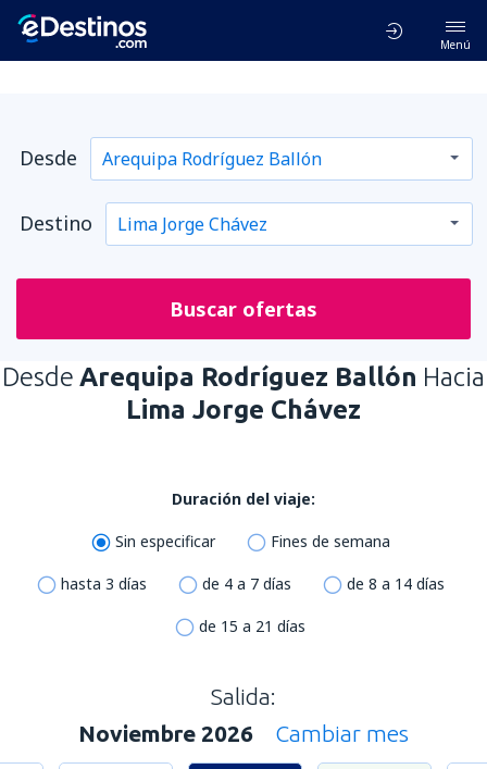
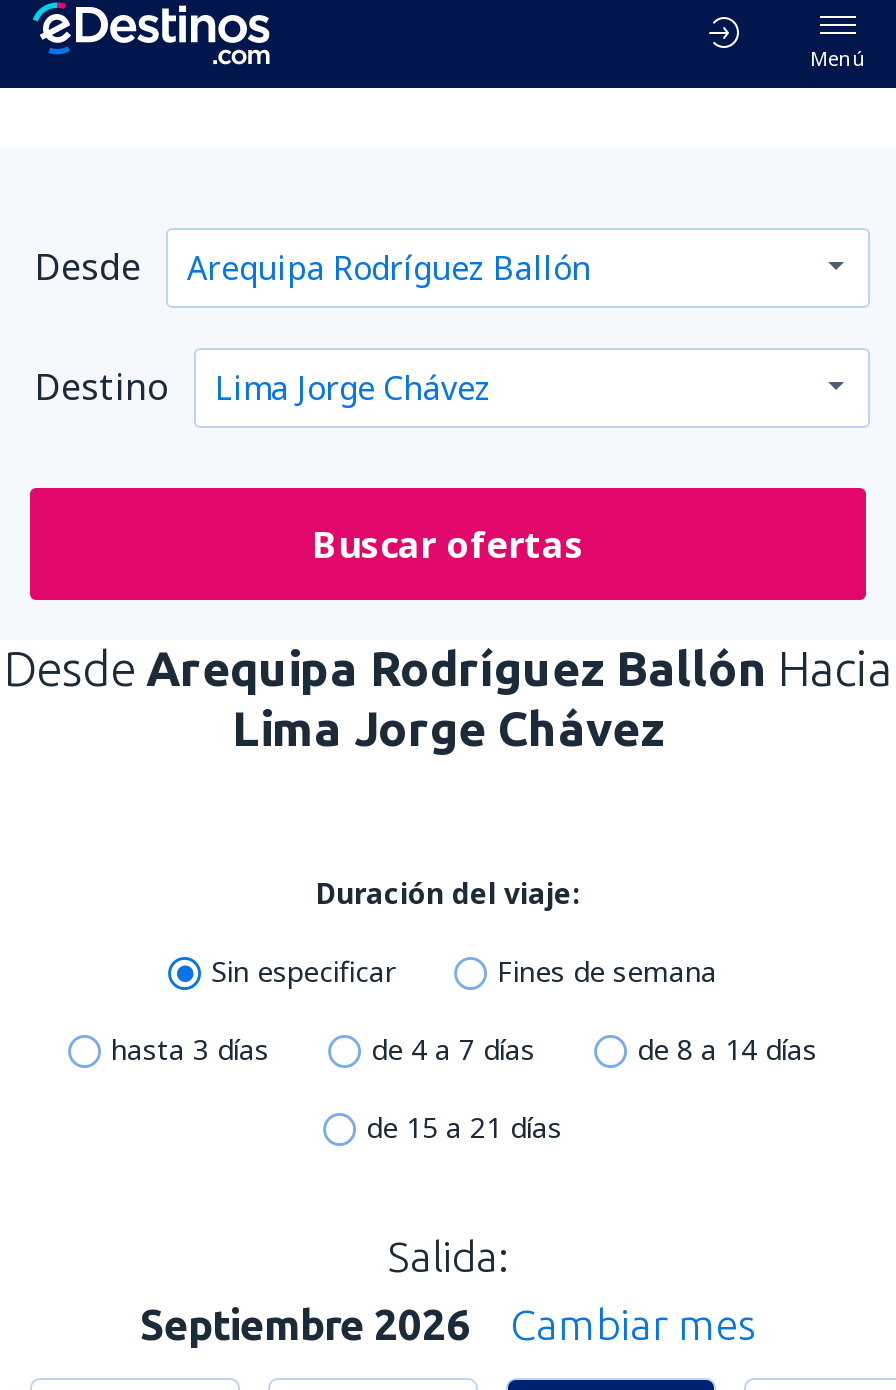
[78,720,409,746] Noviembre 2026 Cambiar mes -> [140,1300,756,1348] Septiembre 2026 Cambiar mes

